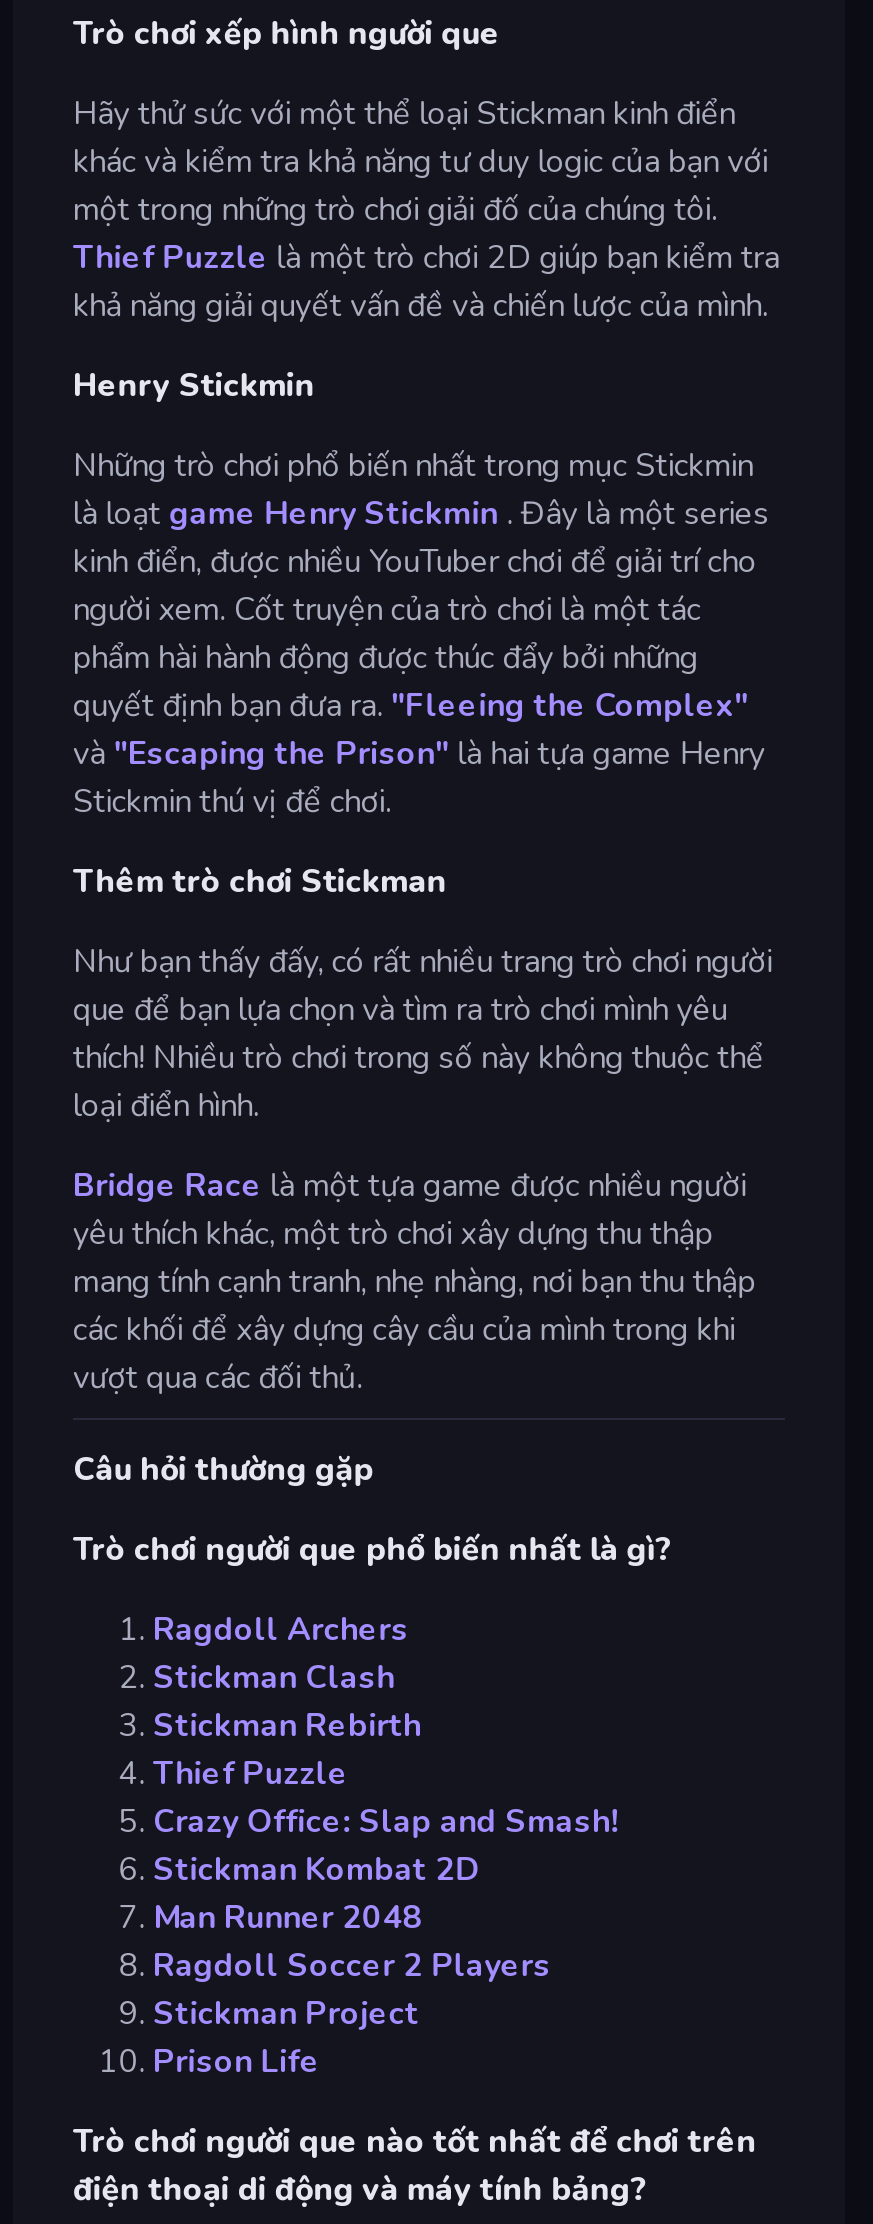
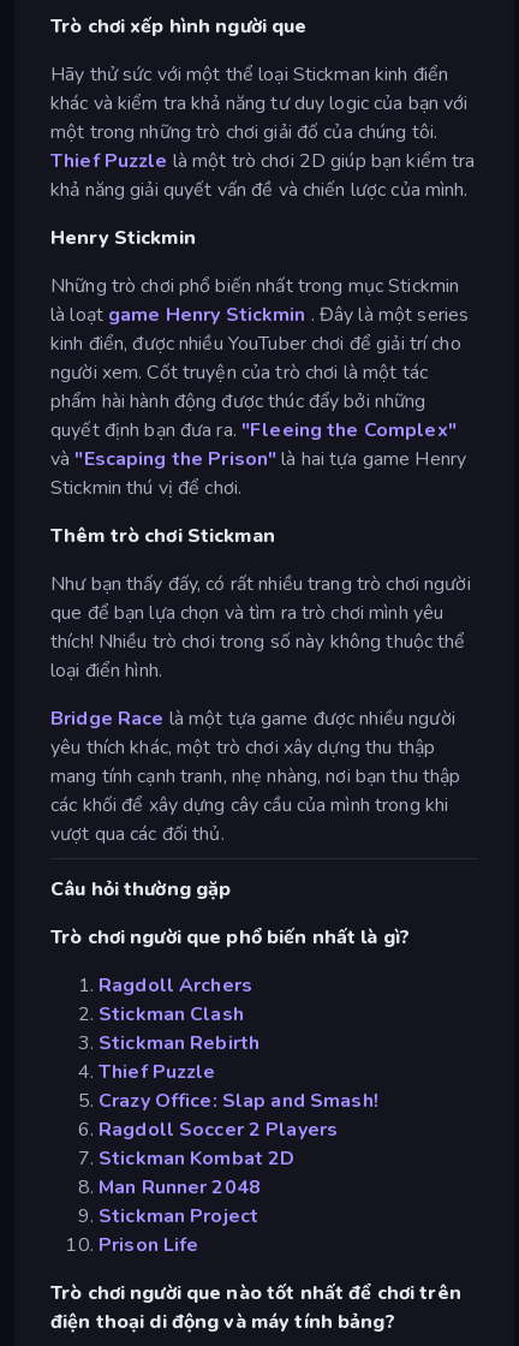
moved [153,1848,480,1940] -> [99,1145,295,1201]: Stickman Kombat 2D | Man Runner 2048
moved [153,1944,551,1988] -> [99,1116,338,1143]: Ragdoll Soccer 2 Players

